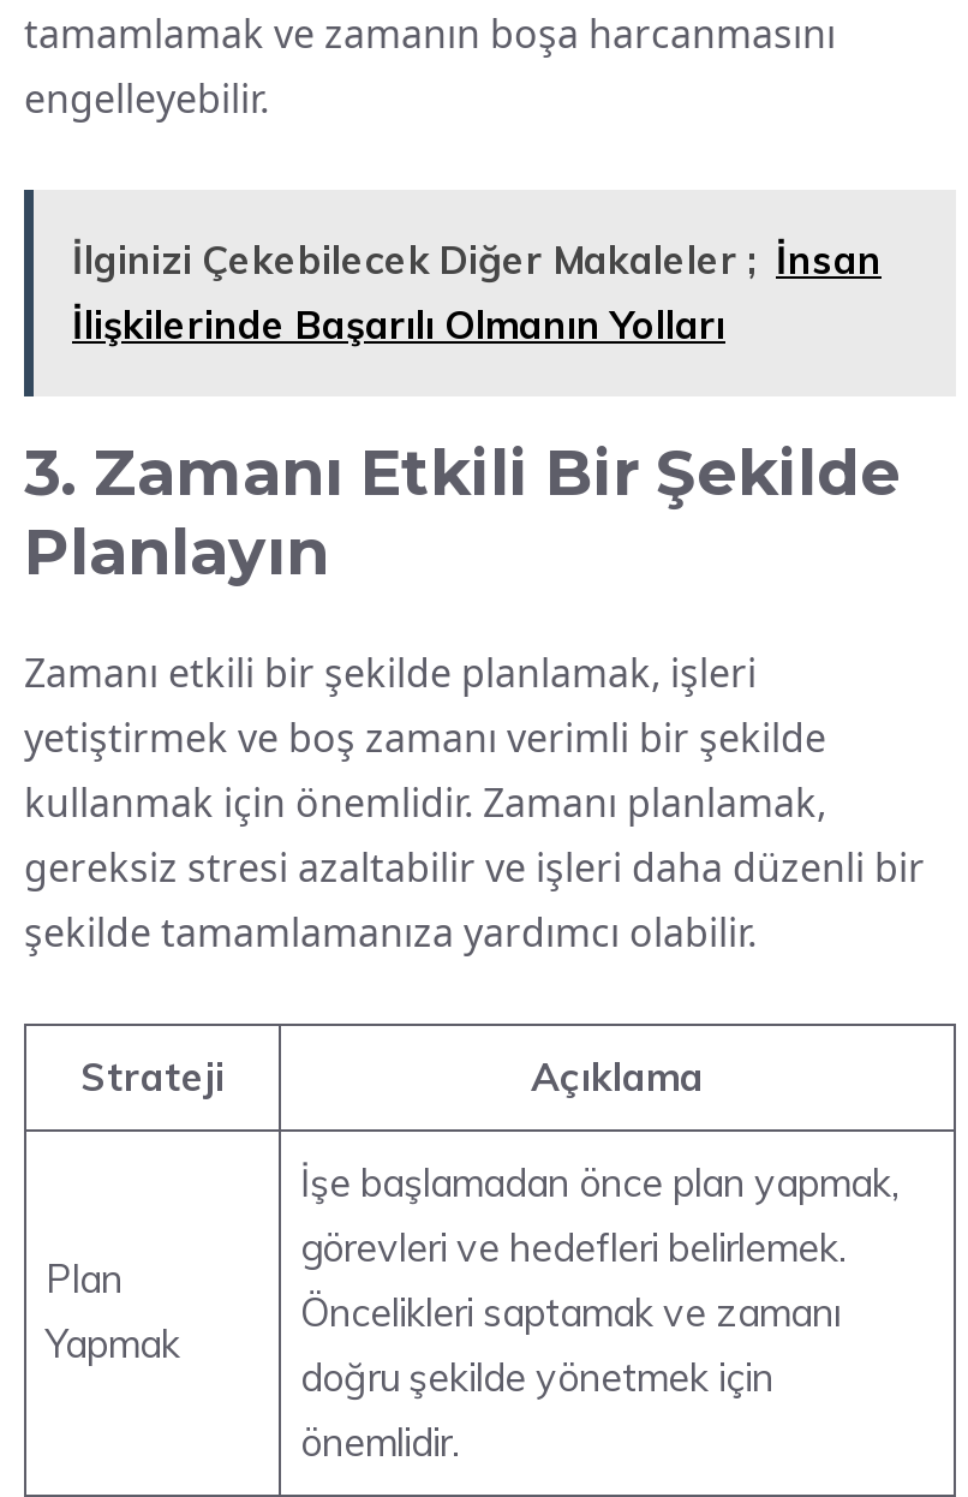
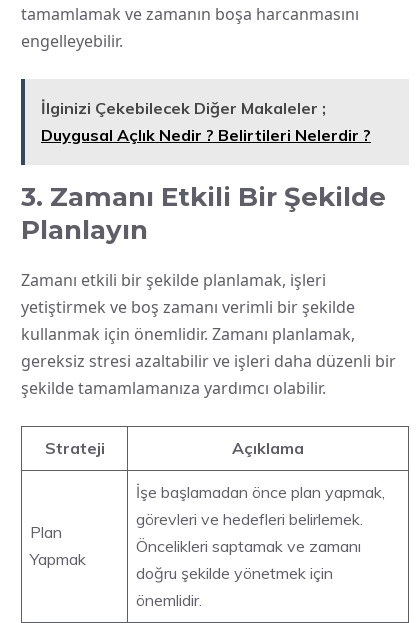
[72,235,882,347] İlginizi Çekebilecek Diğer Makaleler ; İnsan | İlişkilerinde Başarılı Olmanın Yolları -> [41,98,371,145] İlginizi Çekebilecek Diğer Makaleler ; | Duygusal Açlık Nedir ? Belirtileri Nelerdir ?

